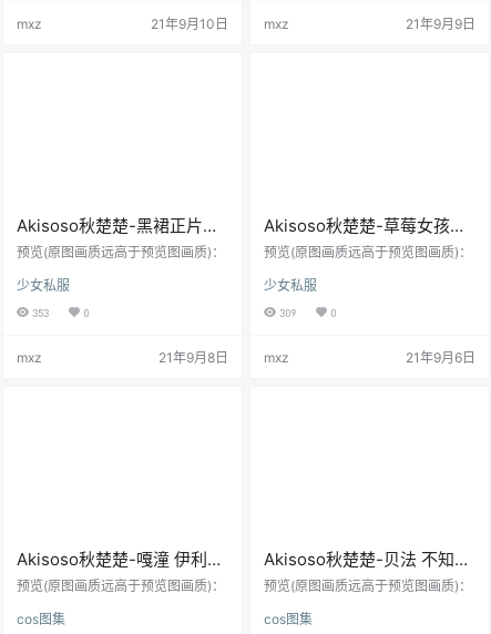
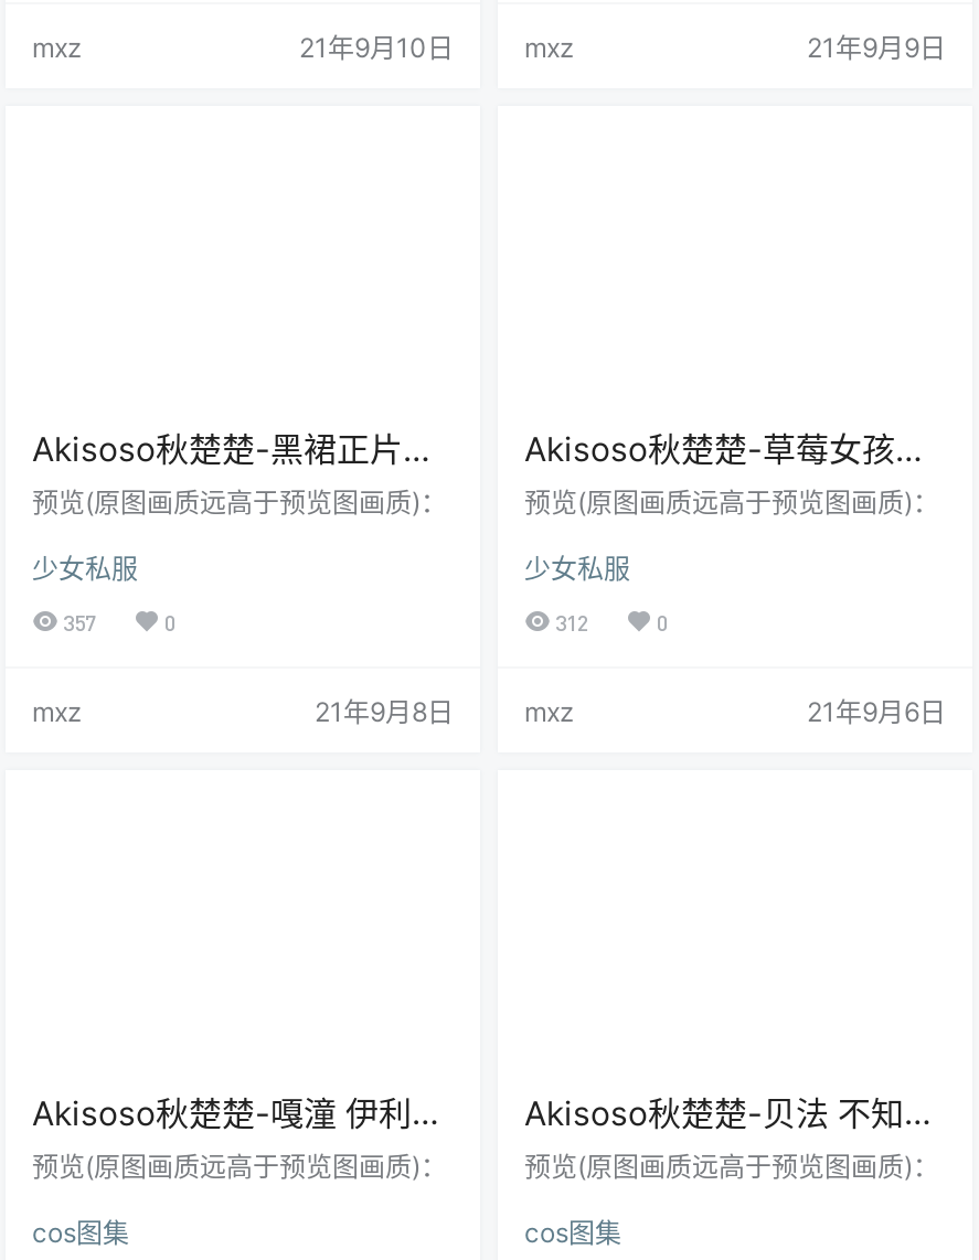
[32,306,49,319] 353 -> [63,609,96,635] 357
[279,306,296,319] 309 -> [555,609,588,635] 312

